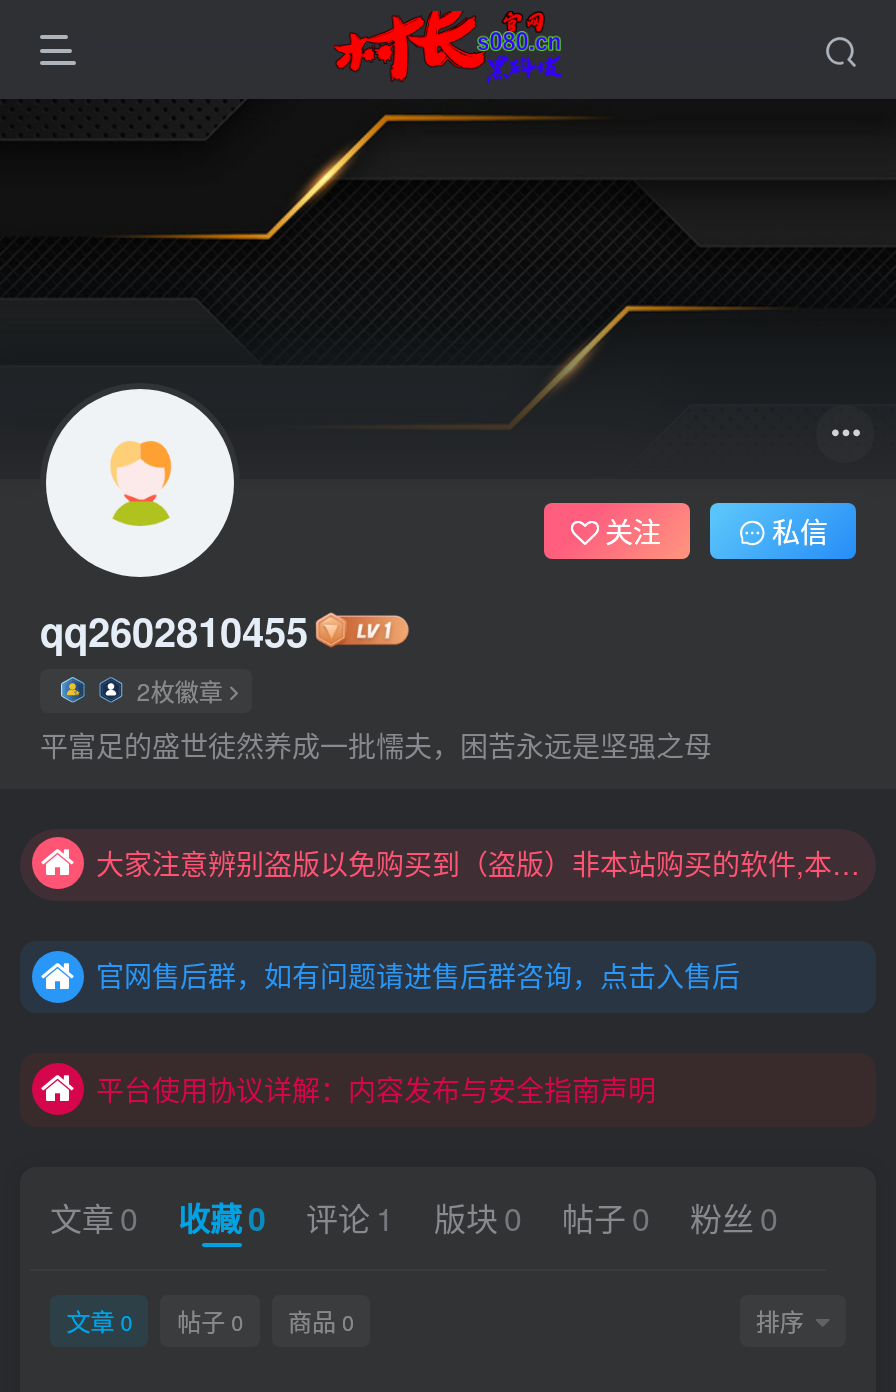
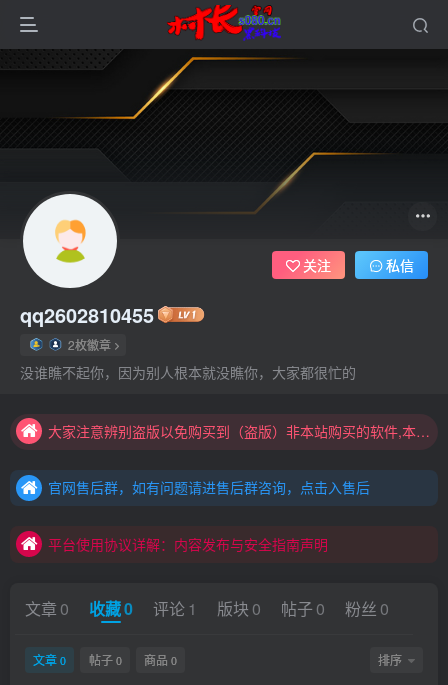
[40,724,712,764] 平富足的盛世徒然养成一批懦夫，困苦永远是坚强之母 -> [20,362,356,382] 没谁瞧不起你，因为别人根本就没瞧你，大家都很忙的

